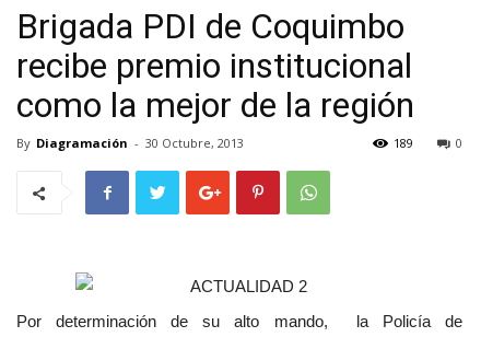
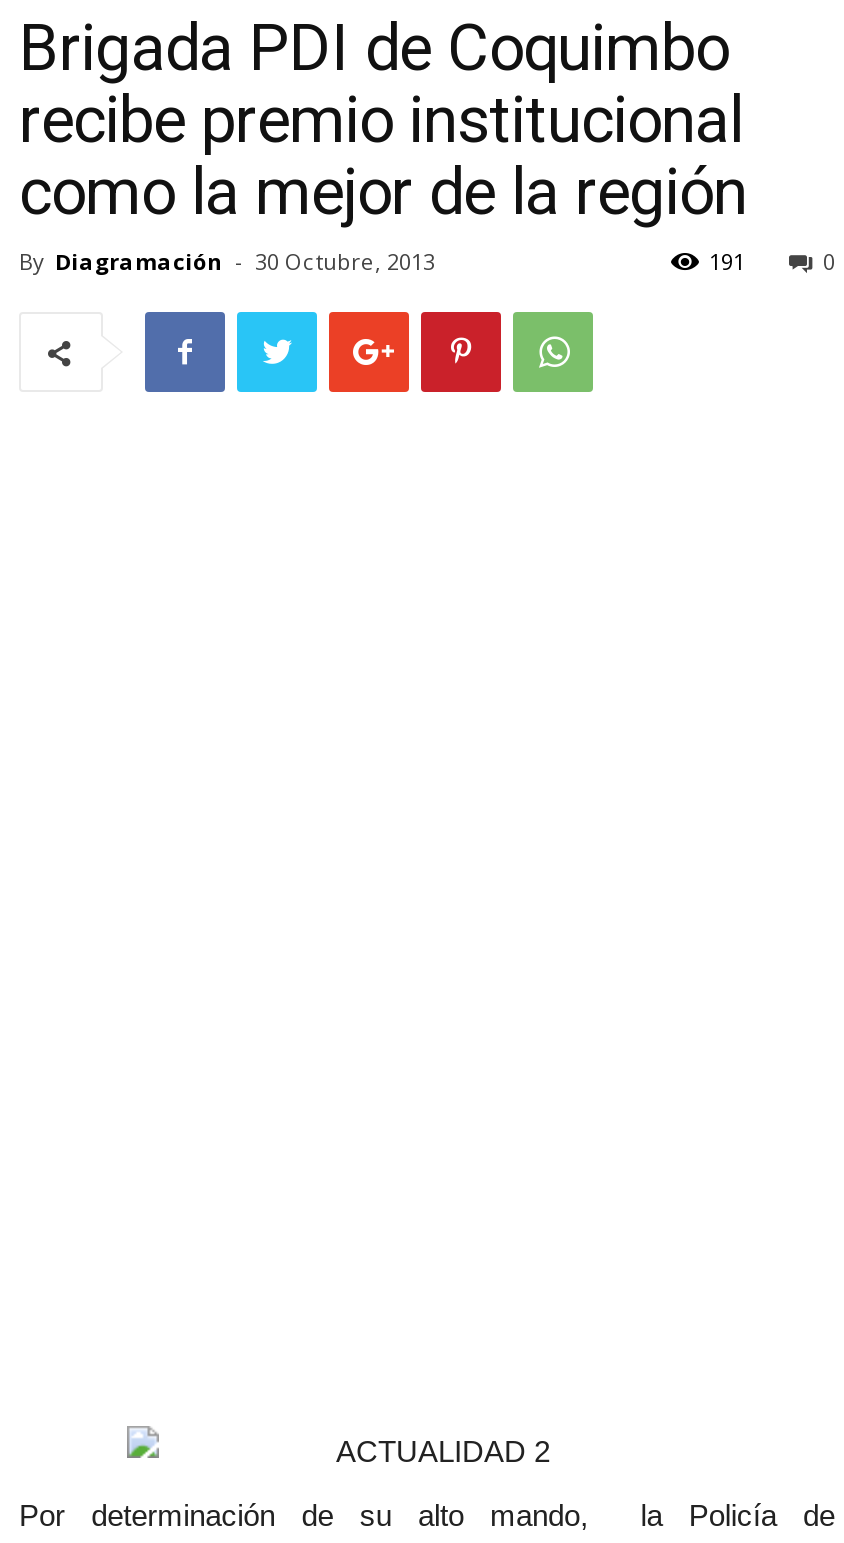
[394,135,413,151] 189 -> [709,246,745,276] 191

